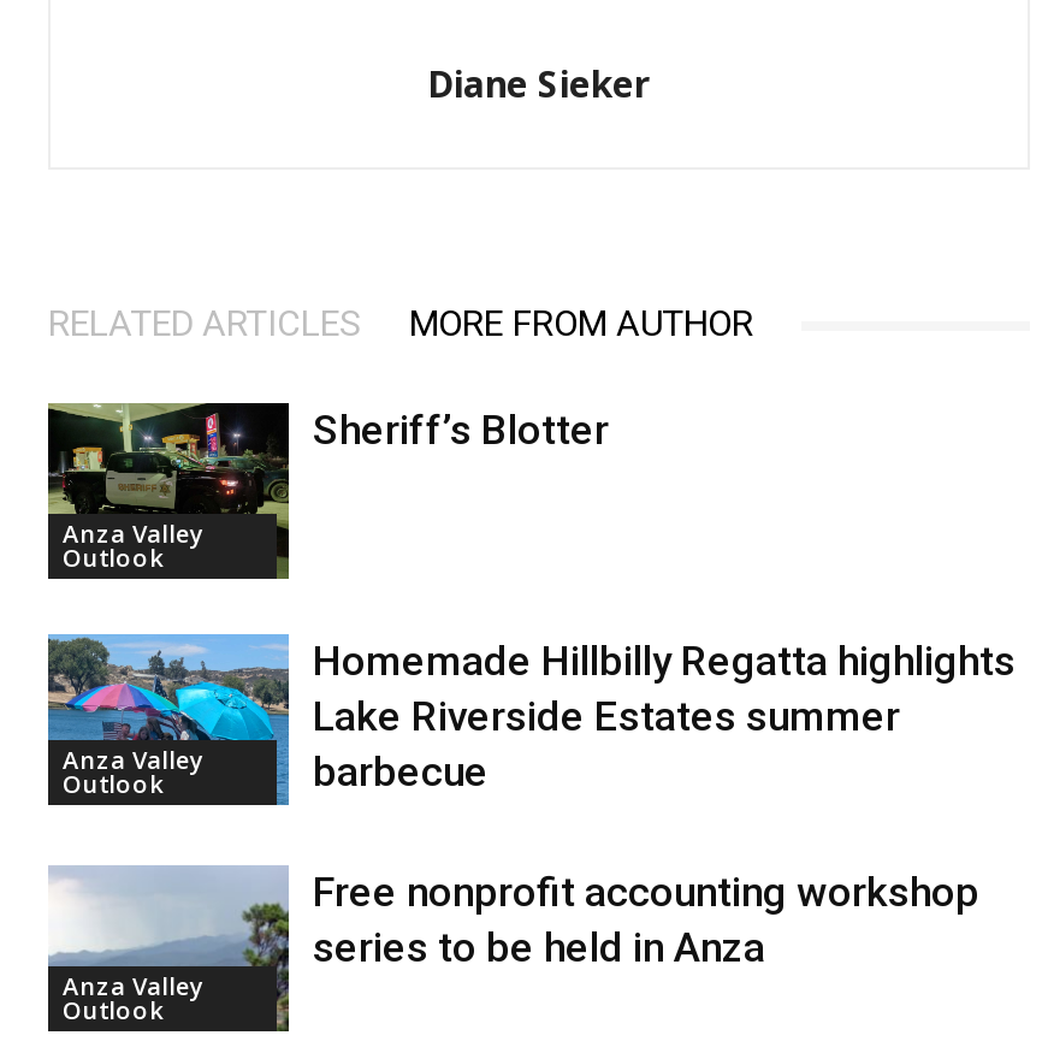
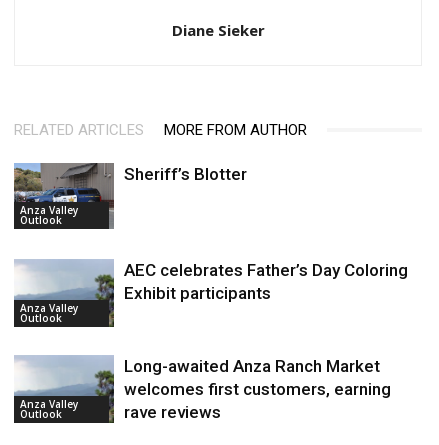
[46,402,289,580] [image] -> [13,163,115,228] [image]
[46,633,1016,806] [image] | Homemade Hillbilly Regatta highlights | Lake Riverside Estates summer | barbecue -> [14,257,408,302] [image] | AEC celebrates Father’s Day Coloring | Exhibit participants
[313,868,979,971] Free nonprofit accounting workshop | series to be held in Anza -> [124,355,391,421] Long-awaited Anza Ranch Market | welcomes first customers, earning | rave reviews

